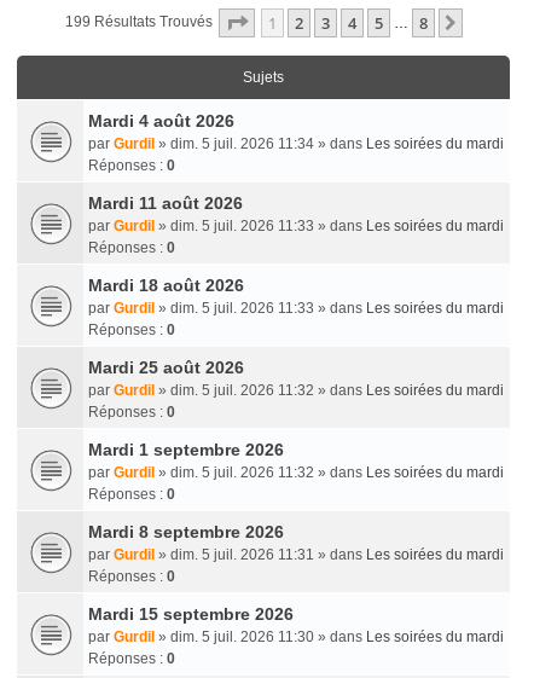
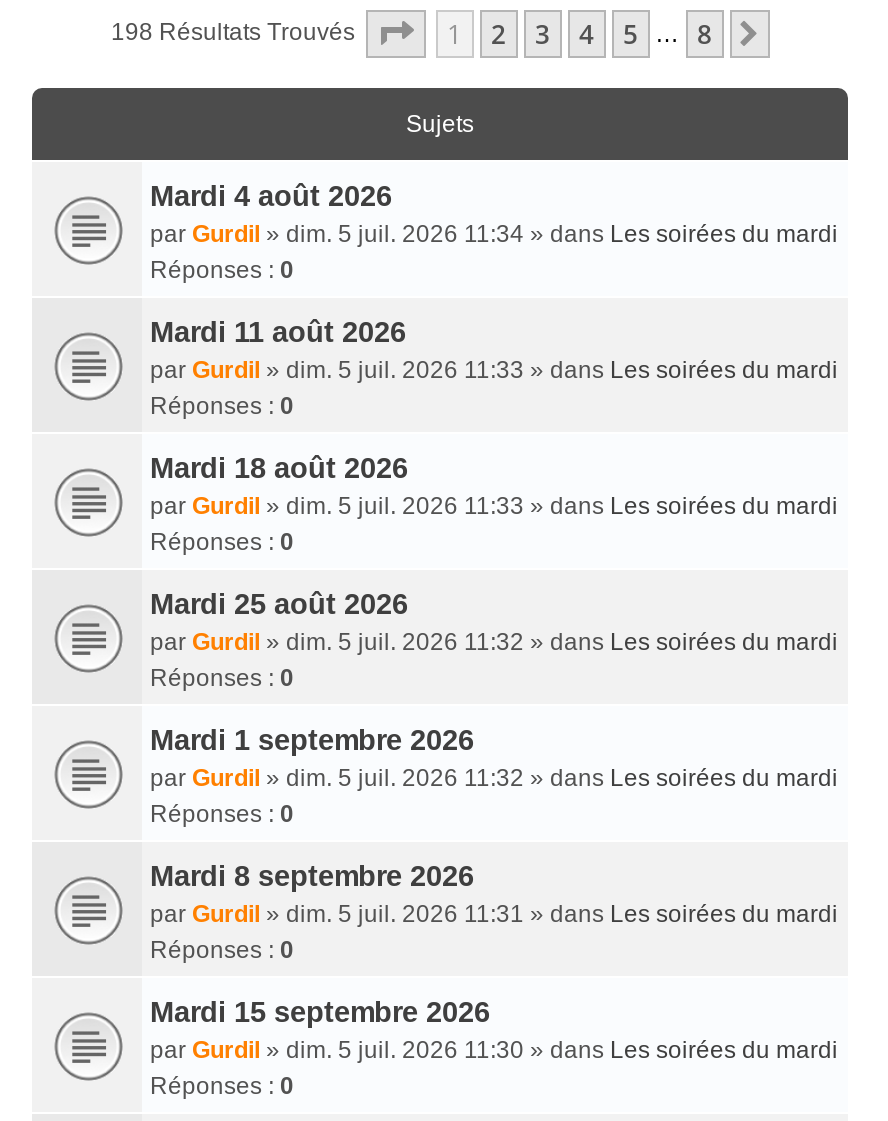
[65,14,216,30] 199 Résultats Trouvés -> [111,18,361,46] 198 Résultats Trouvés

